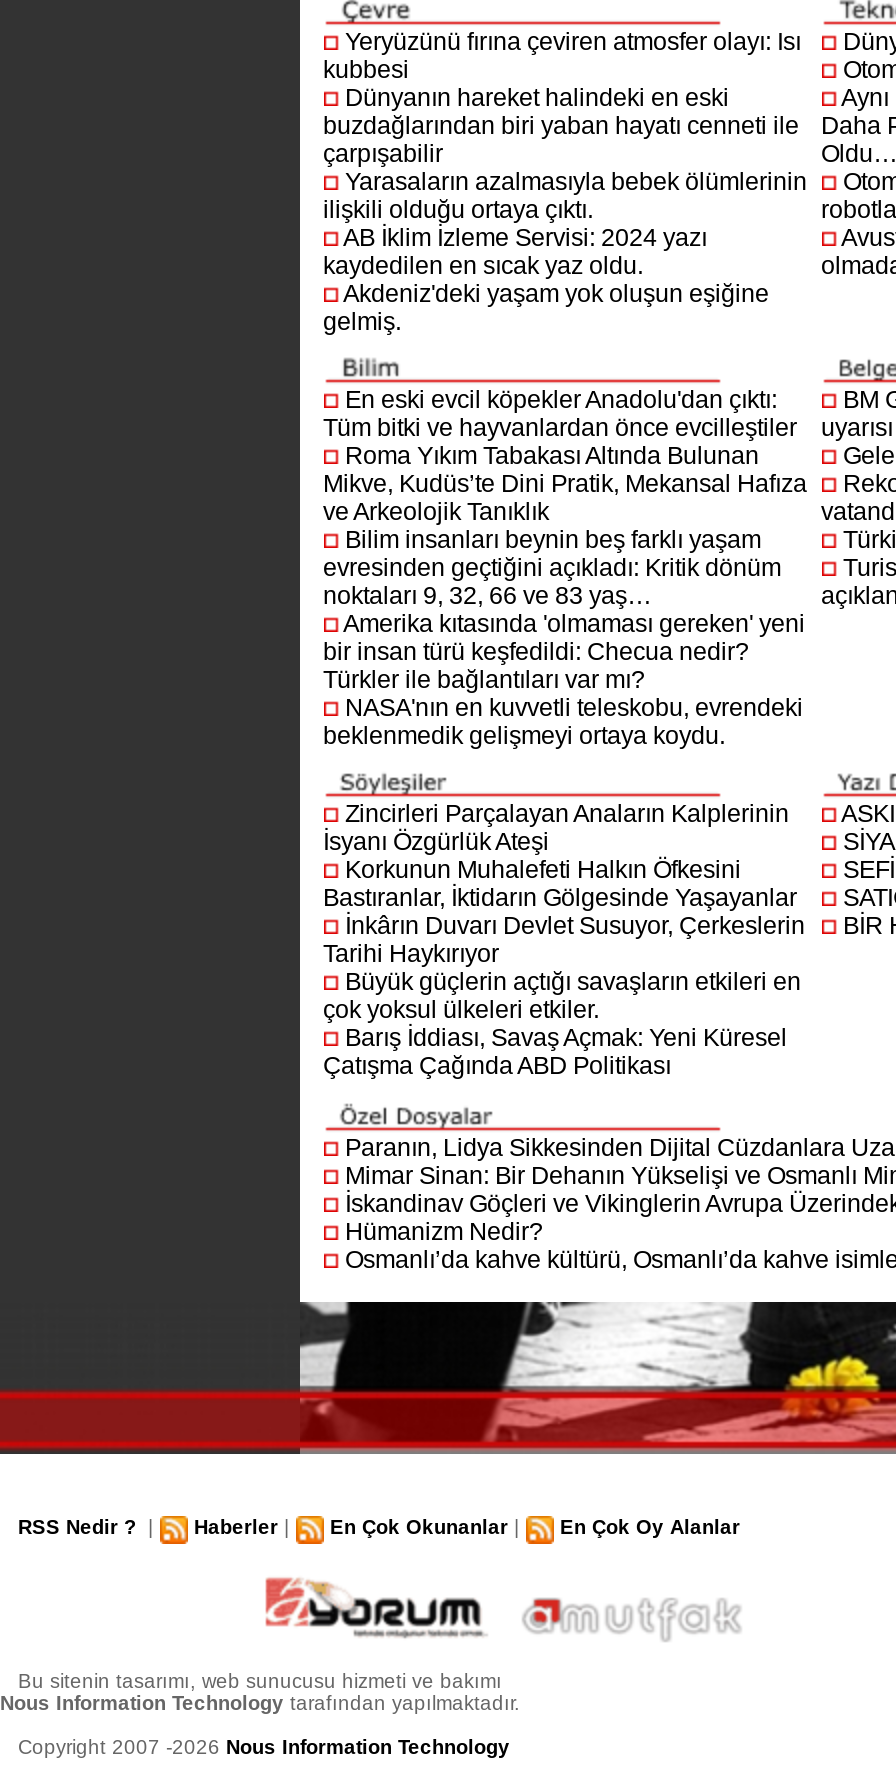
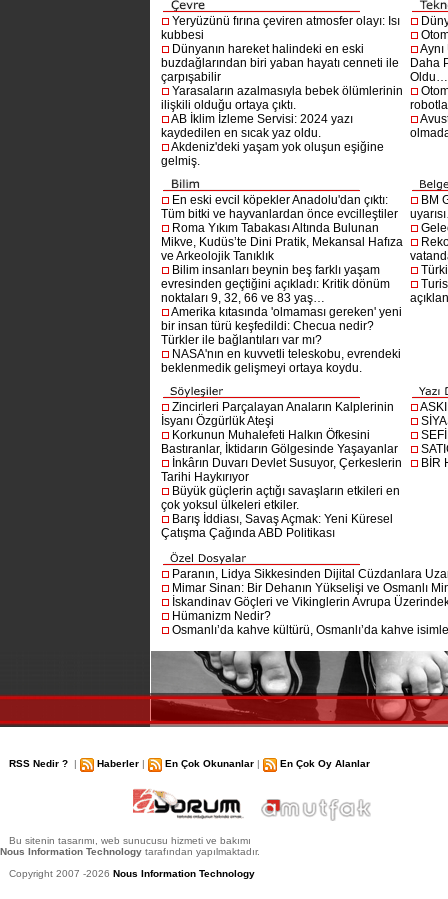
[300,1300,890,1442] [image] -> [149,650,445,721] [image]

